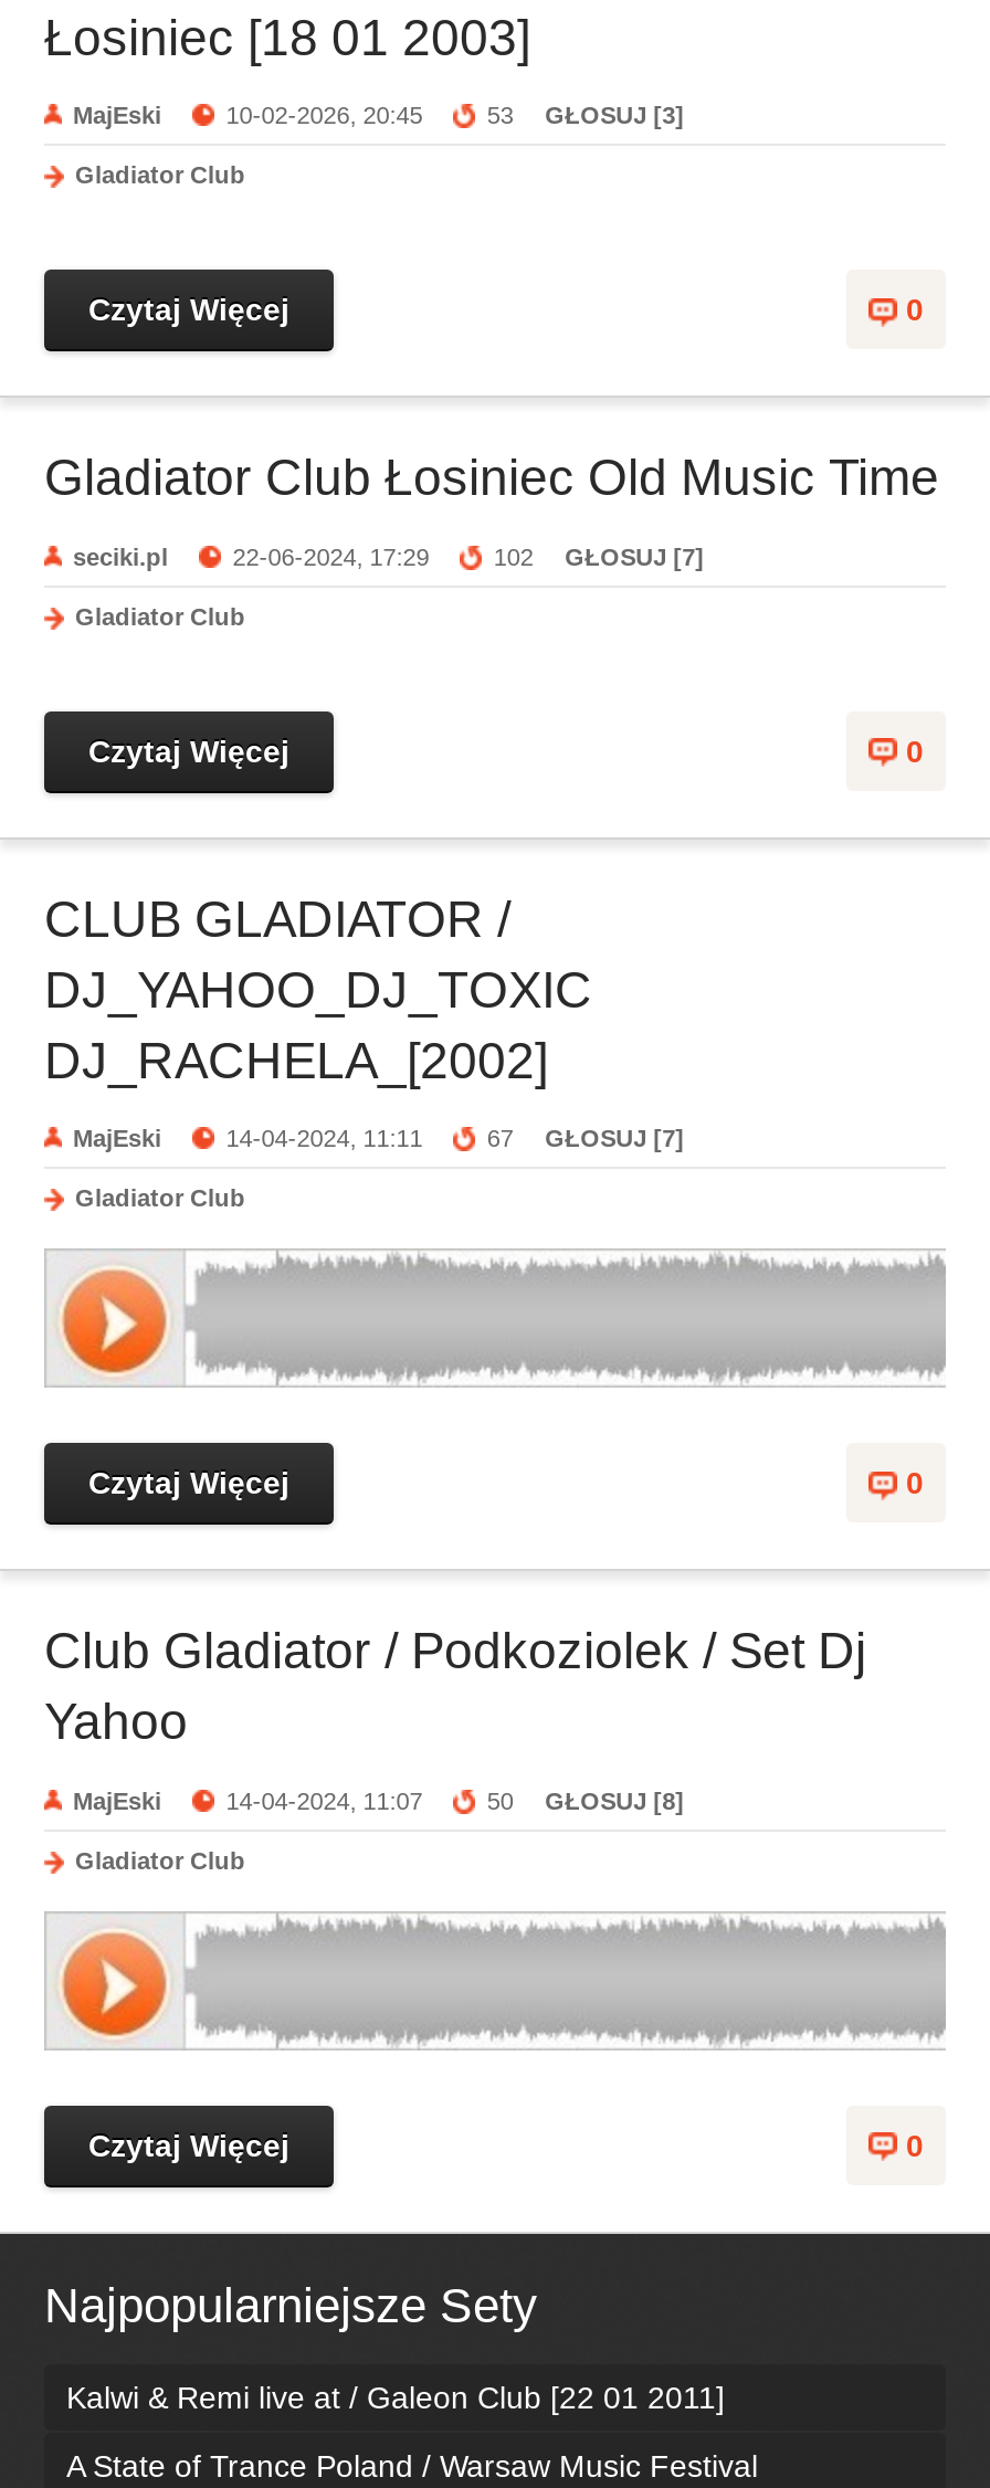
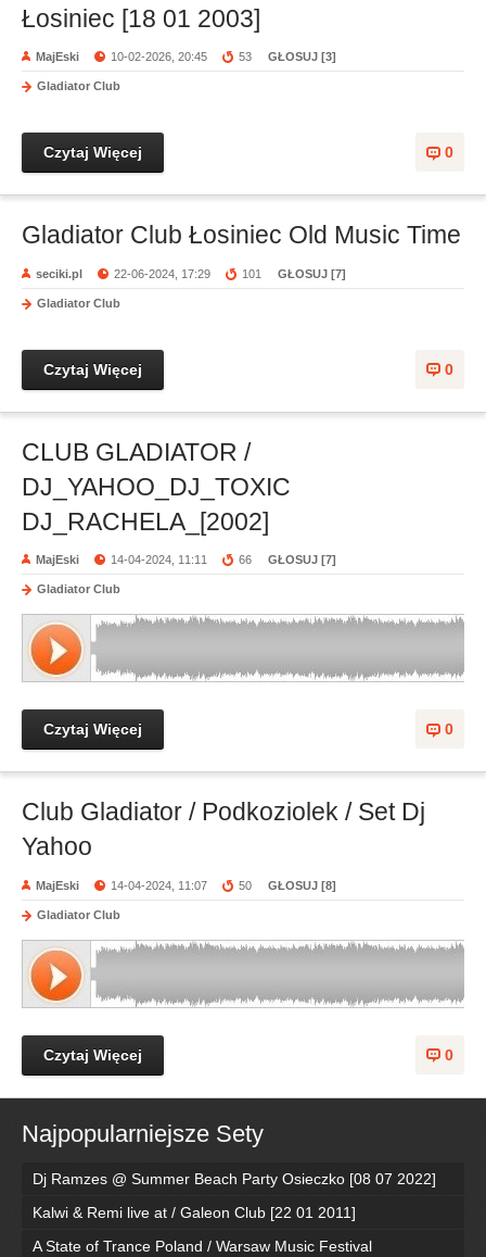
[494,542,704,569] 102 GŁOSUJ [7] -> [242,267,346,280] 101 GŁOSUJ [7]
[487,1125,684,1151] 67 GŁOSUJ [7] -> [239,553,336,566] 66 GŁOSUJ [7]
none -> [33,1170,436,1187] Dj Ramzes @ Summer Beach Party Osieczko [08 07 2022]

